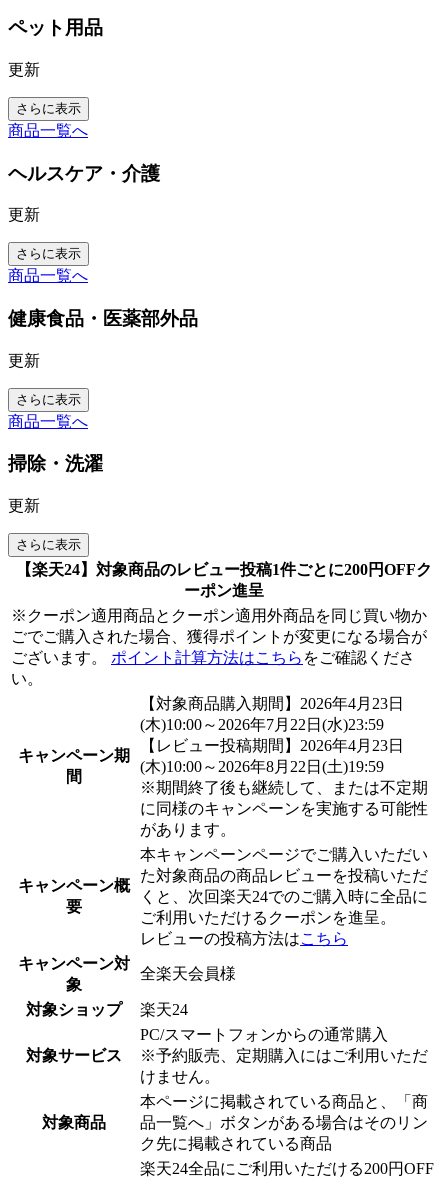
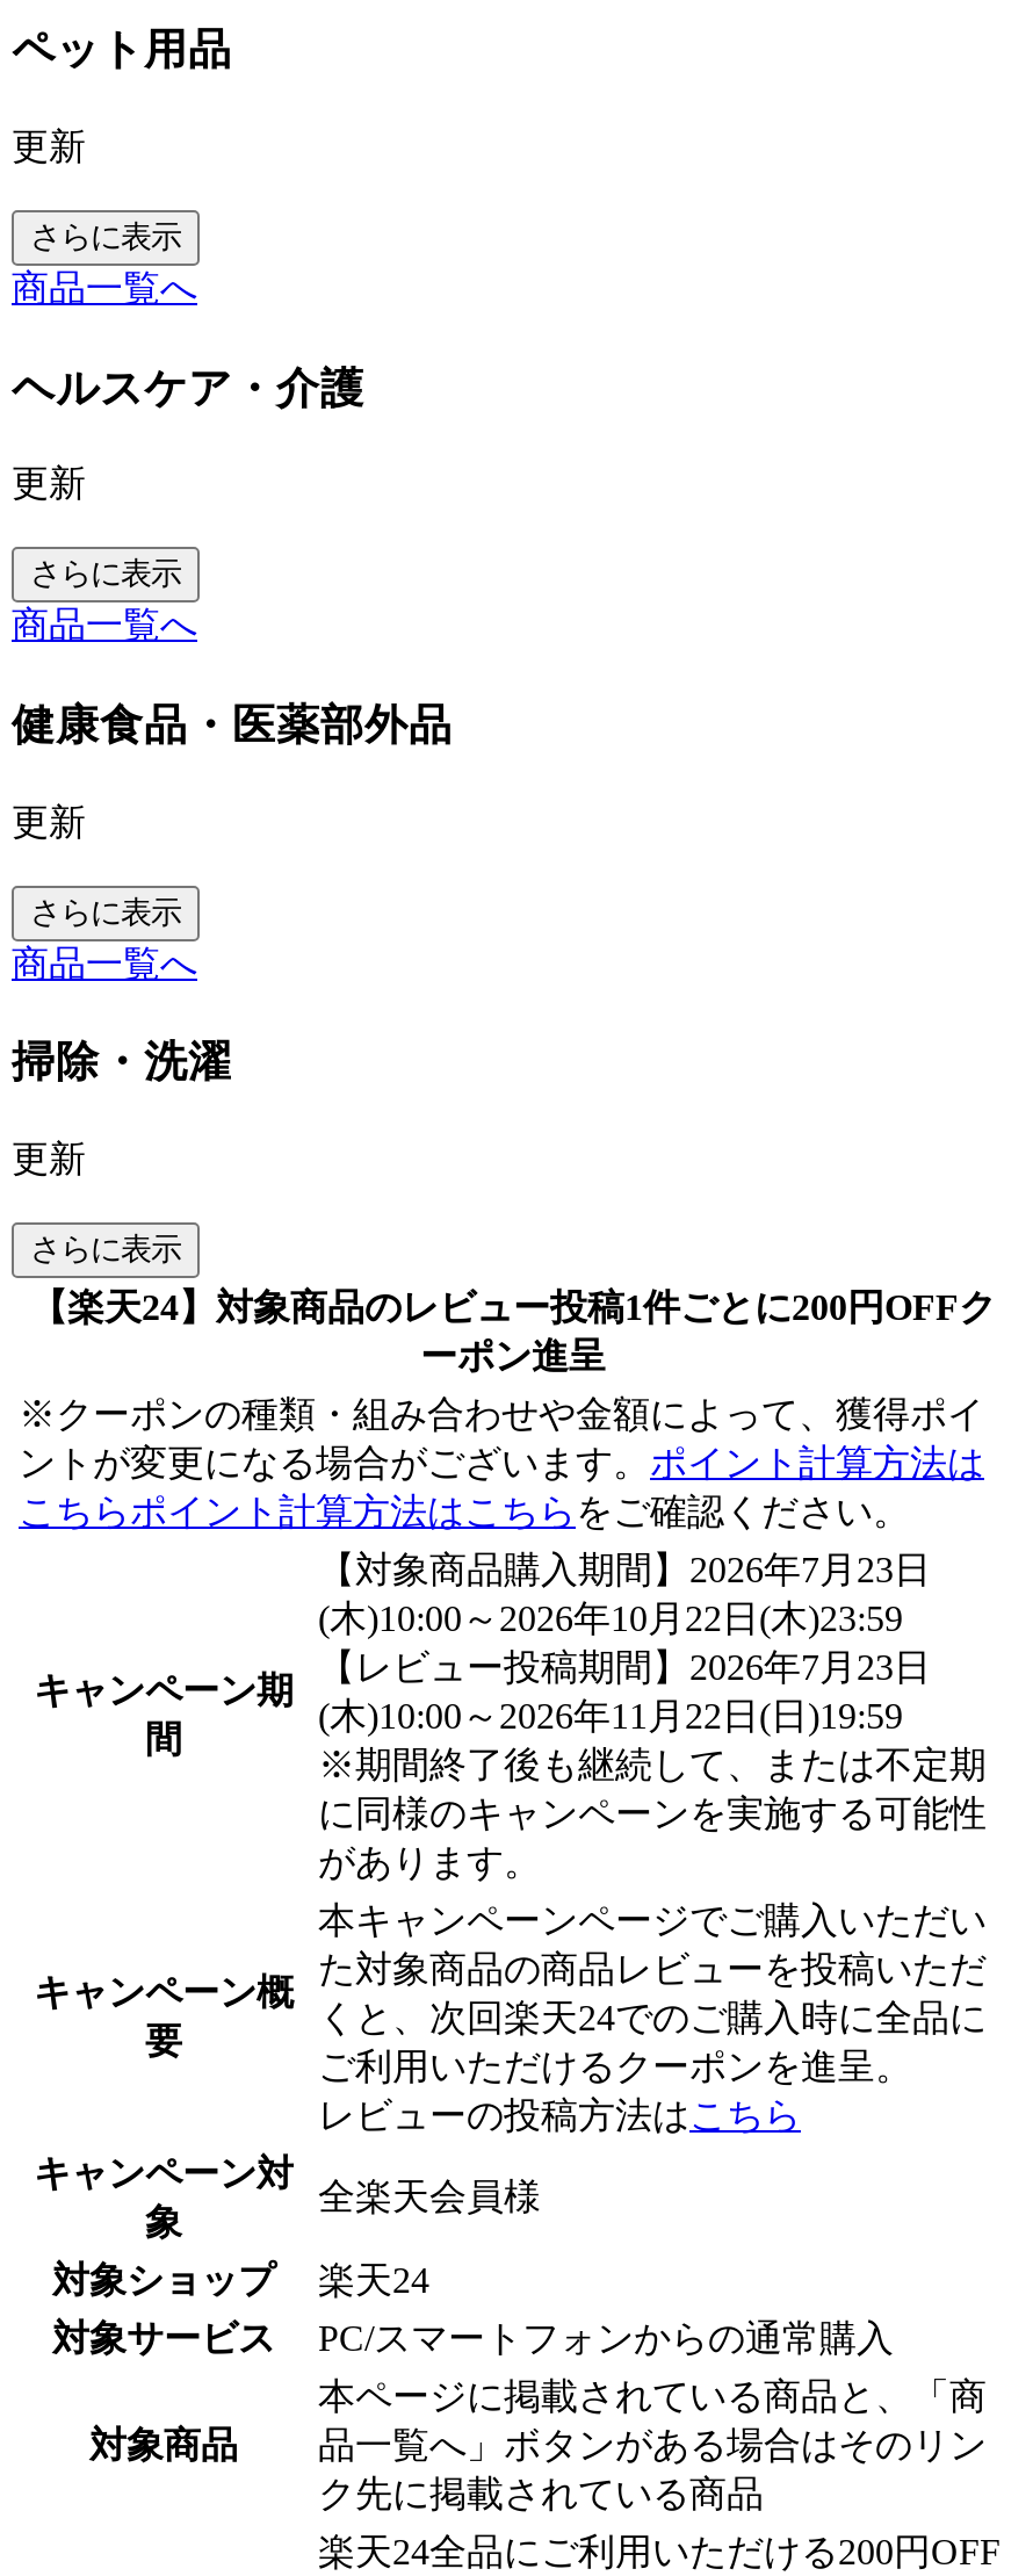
[11,607,427,687] ※クーポン適用商品とクーポン適用外商品を同じ買い物か | ごでご購入された場合、獲得ポイントが変更になる場合が | ございます。ポイント計算方法はこちらをご確認くださ | い。 -> [19,1394,984,1531] ※クーポンの種類・組み合わせや金額によって、獲得ポイ | ントが変更になる場合がございます。ポイント計算方法は | こちらポイント計算方法はこちらをご確認ください。
[140,695,404,712] 【対象商品購入期間】2026年4月23日 -> [318,1550,931,1589] 【対象商品購入期間】2026年7月23日
[140,716,384,733] (木)10:00～2026年7月22日(水)23:59 -> [318,1599,903,1638] (木)10:00～2026年10月22日(木)23:59
[140,737,404,754] 【レビュー投稿期間】2026年4月23日 -> [318,1648,931,1687] 【レビュー投稿期間】2026年7月23日
[140,758,384,775] (木)10:00～2026年8月22日(土)19:59 -> [318,1696,903,1736] (木)10:00～2026年11月22日(日)19:59
[140,1047,428,1085] ※予約販売、定期購入にはご利用いただ | けません。 -> none

